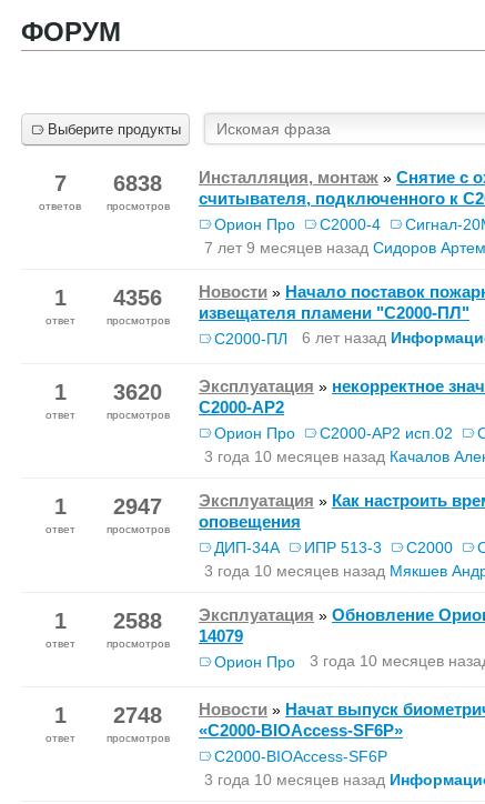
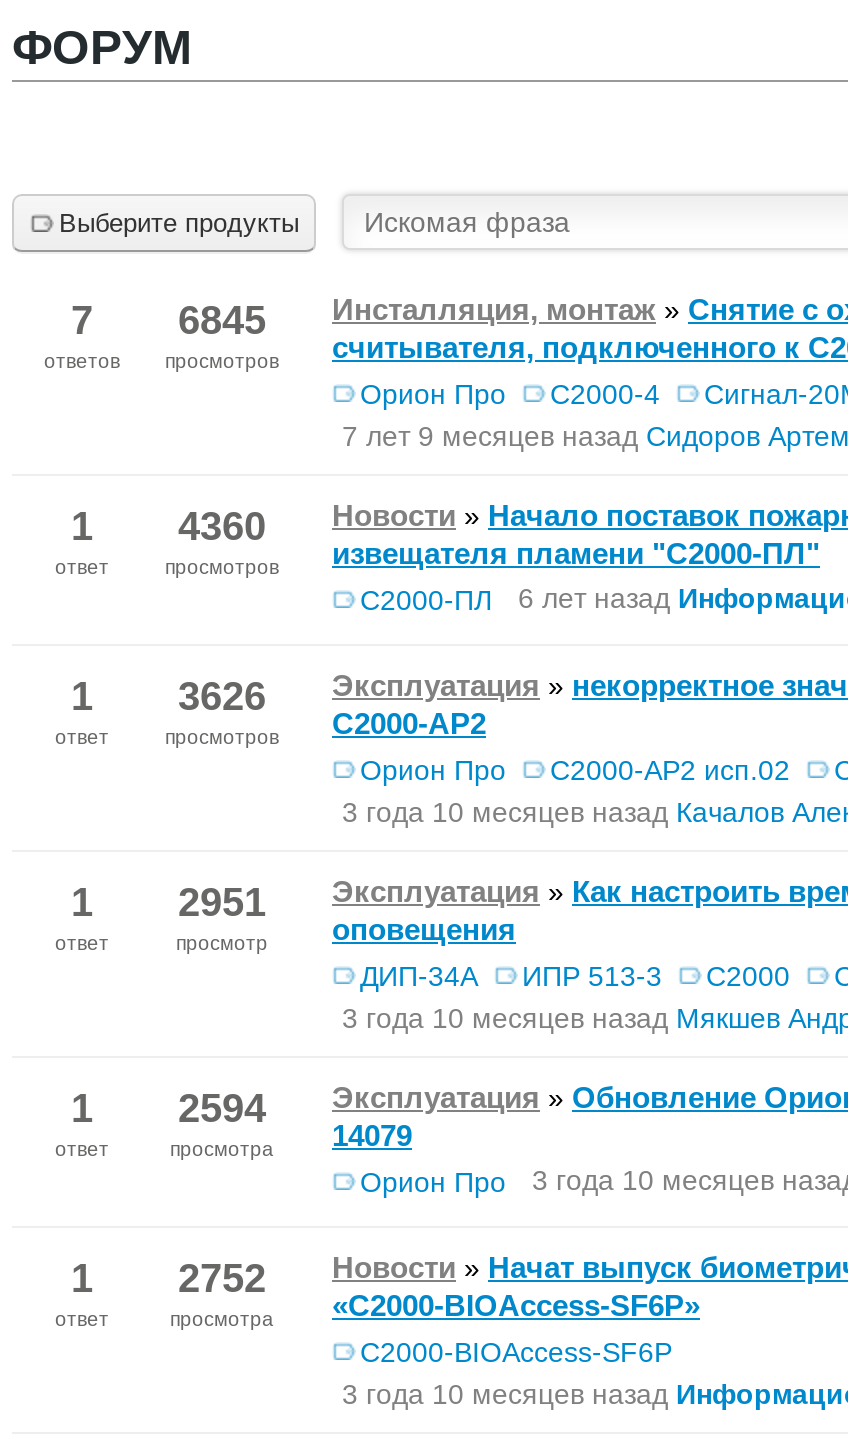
[113,171,162,195] 6838 -> [178,298,266,342] 6845
[113,285,162,310] 4356 -> [178,504,266,548] 4360
[113,380,162,404] 3620 -> [178,674,266,718] 3626
[106,494,169,535] 2947 | просмотров -> [176,880,268,954] 2951 | просмотр
[106,609,169,650] 2588 | просмотров -> [170,1086,274,1160] 2594 | просмотра
[106,703,169,744] 2748 | просмотров -> [170,1256,274,1330] 2752 | просмотра

